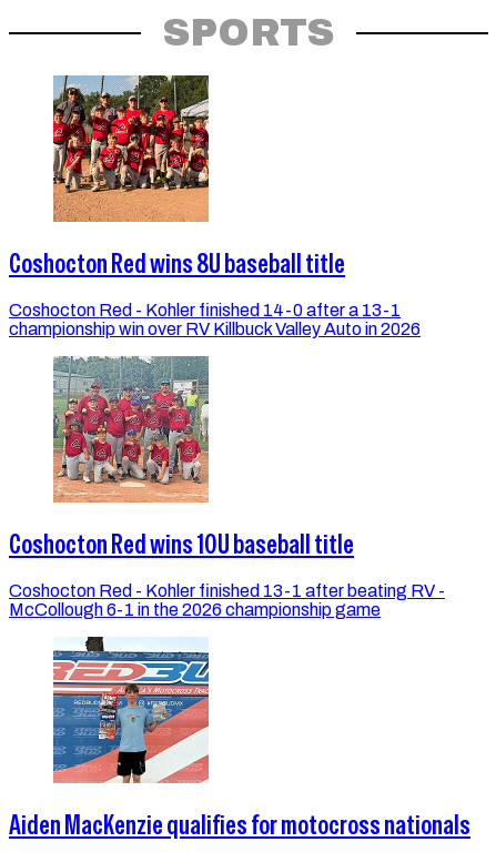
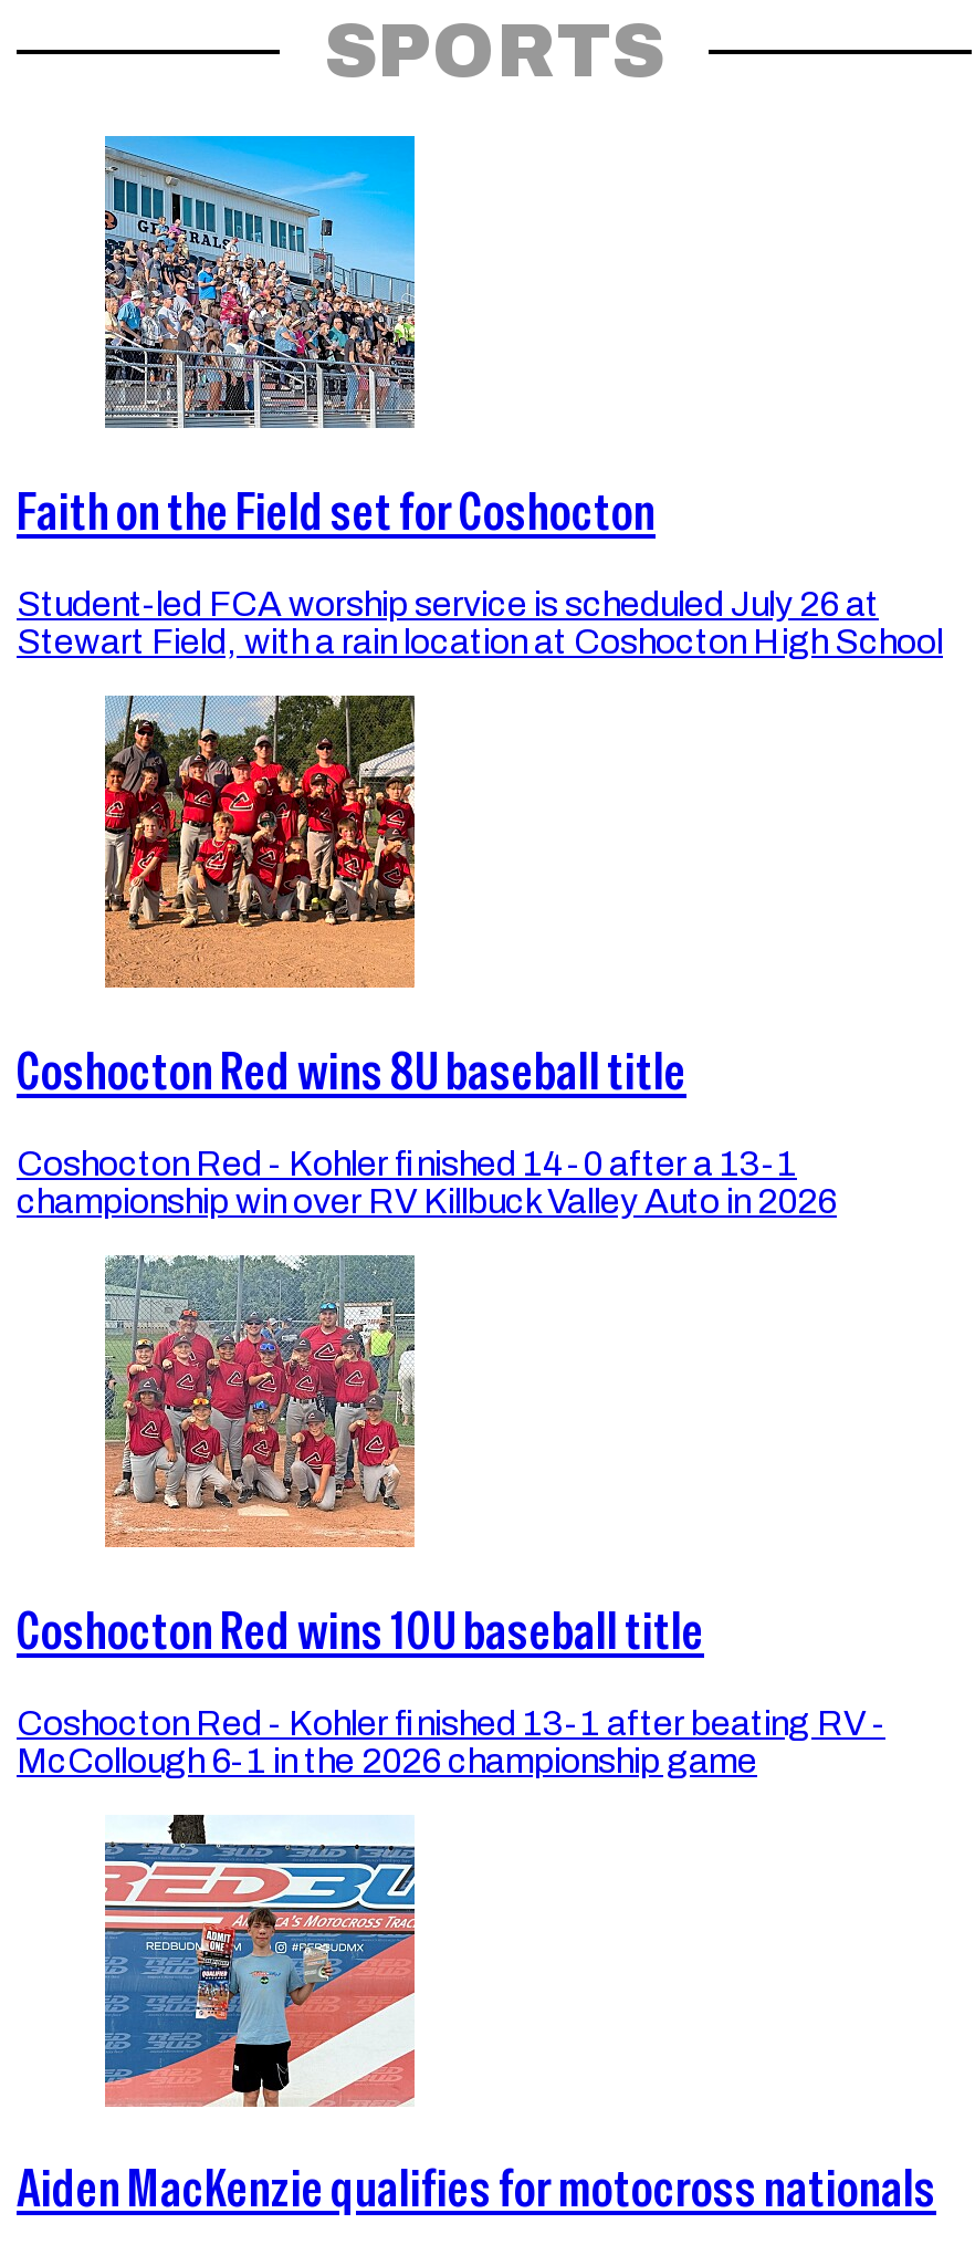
none -> [17,134,943,660] [image] | Faith on the Field set for Coshocton | Student-led FCA worship service is scheduled July 26 at | Stewart Field, with a rain location at Coshocton High School

